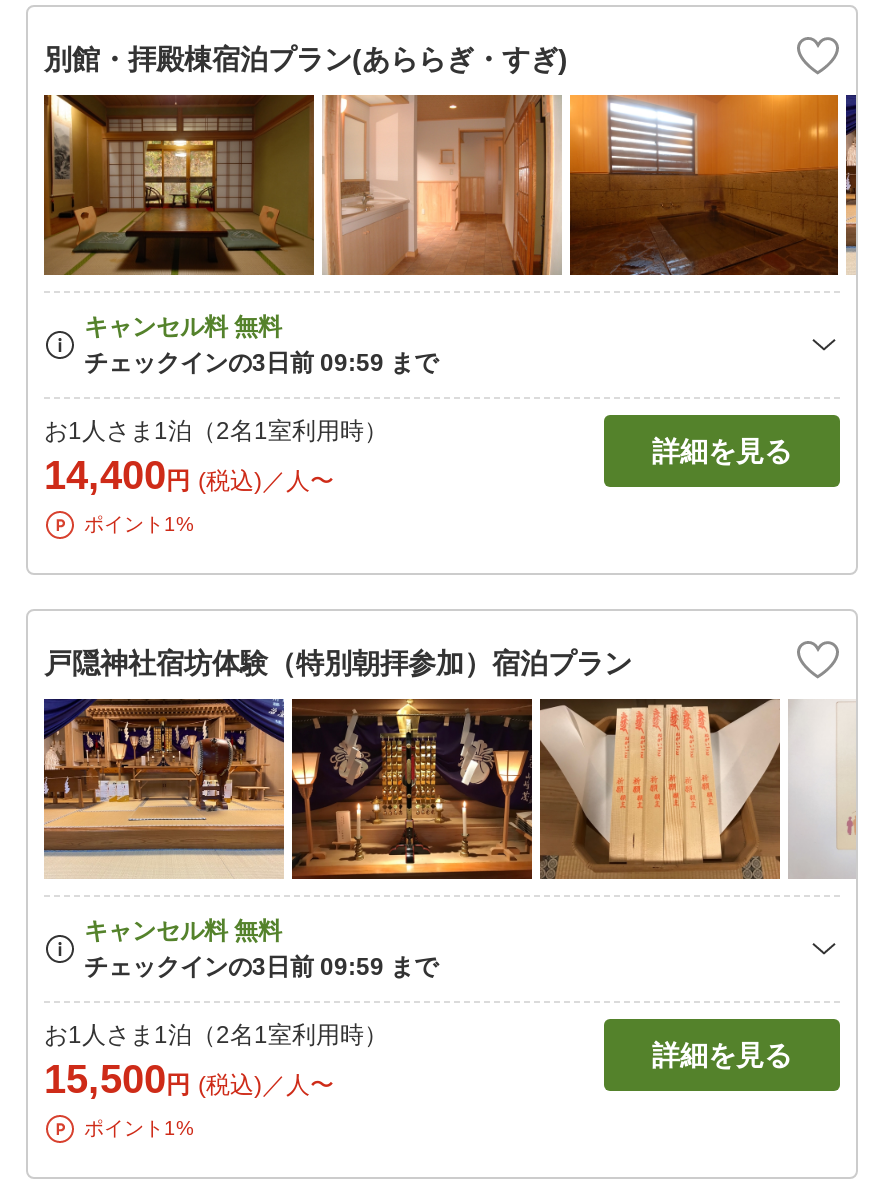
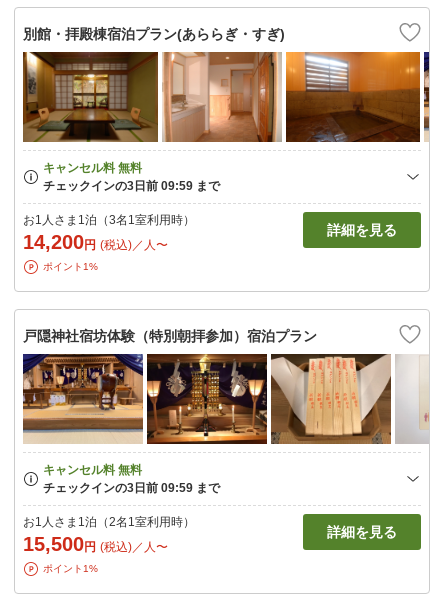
[44,417,388,445] お1人さま1泊（2名1室利用時） -> [23,213,195,227] お1人さま1泊（3名1室利用時）
[44,453,334,497] 14,400円 (税込)／人〜 -> [23,231,168,253] 14,200円 (税込)／人〜

